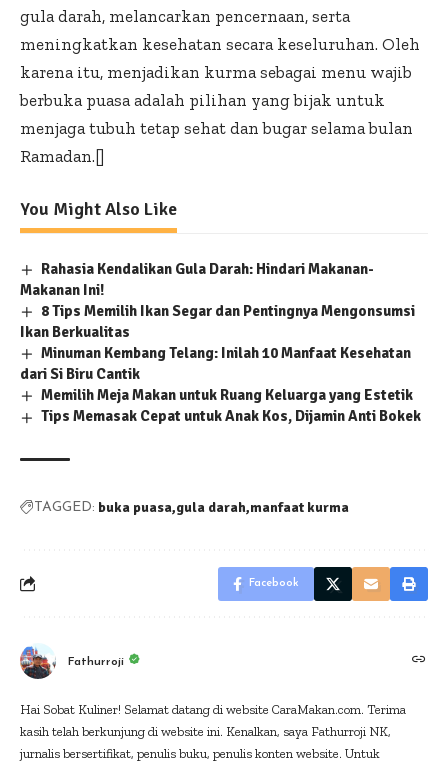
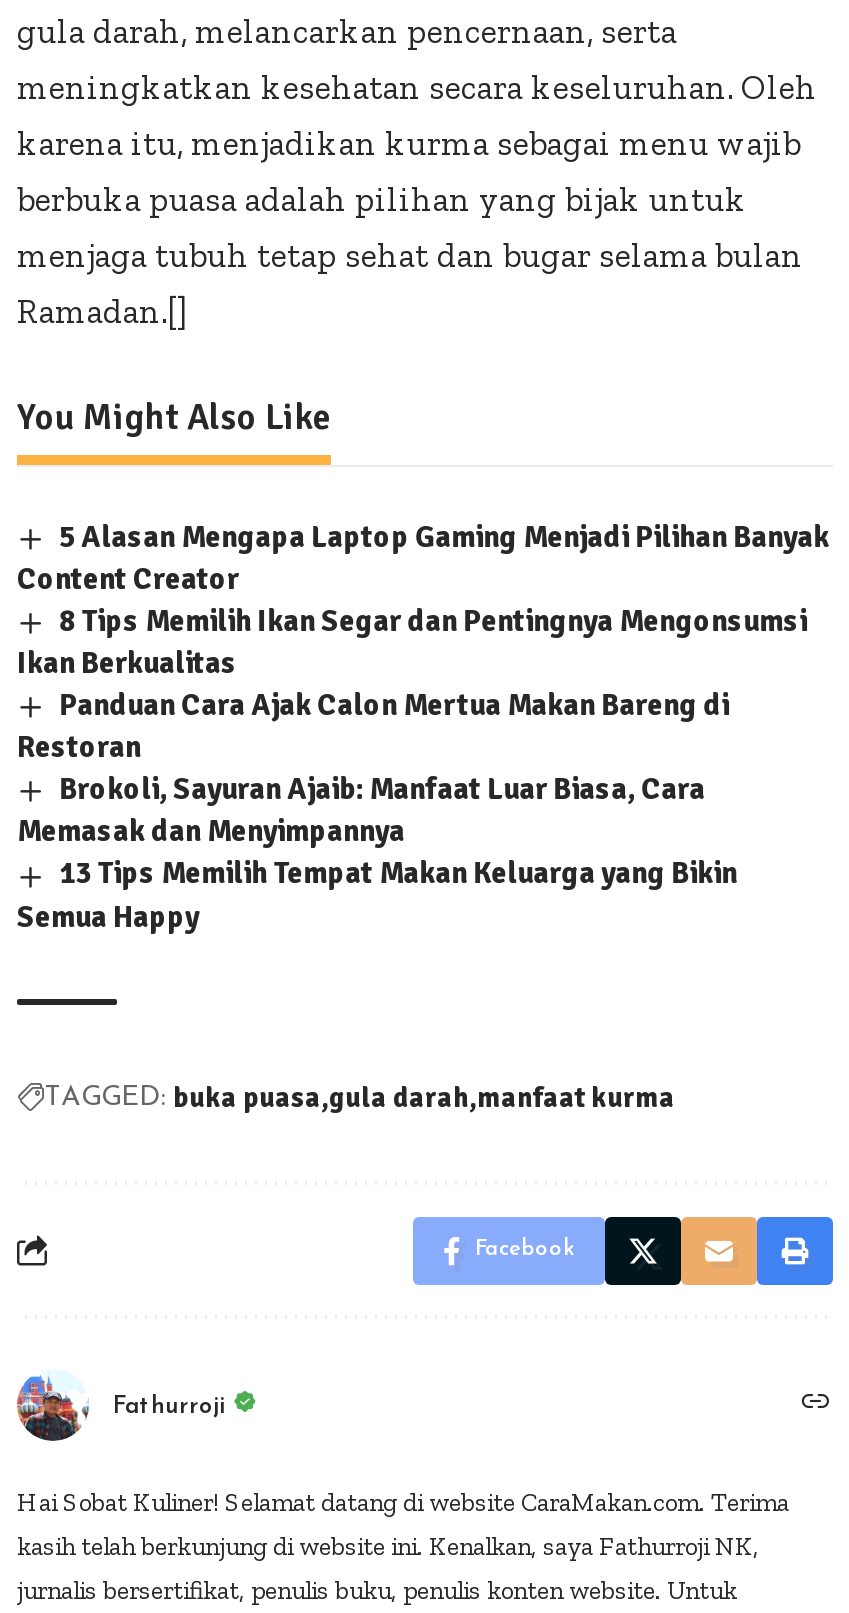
[20,260,374,299] Rahasia Kendalikan Gula Darah: Hindari Makanan- | Makanan Ini! -> [17,518,829,597] 5 Alasan Mengapa Laptop Gaming Menjadi Pilihan Banyak | Content Creator
[20,344,421,425] Minuman Kembang Telang: Inilah 10 Manfaat Kesehatan | dari Si Biru Cantik | Memilih Meja Makan untuk Ruang Keluarga yang Estetik | Tips Memasak Cepat untuk Anak Kos, Dijamin Anti Bokek -> [17,687,737,934] Panduan Cara Ajak Calon Mertua Makan Bareng di | Restoran | Brokoli, Sayuran Ajaib: Manfaat Luar Biasa, Cara | Memasak dan Menyimpannya | 13 Tips Memilih Tempat Makan Keluarga yang Bikin | Semua Happy

